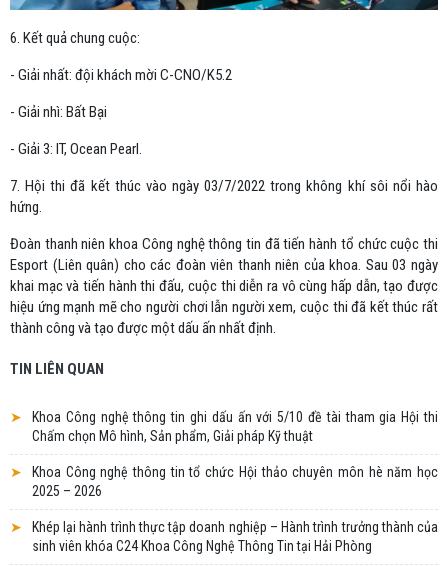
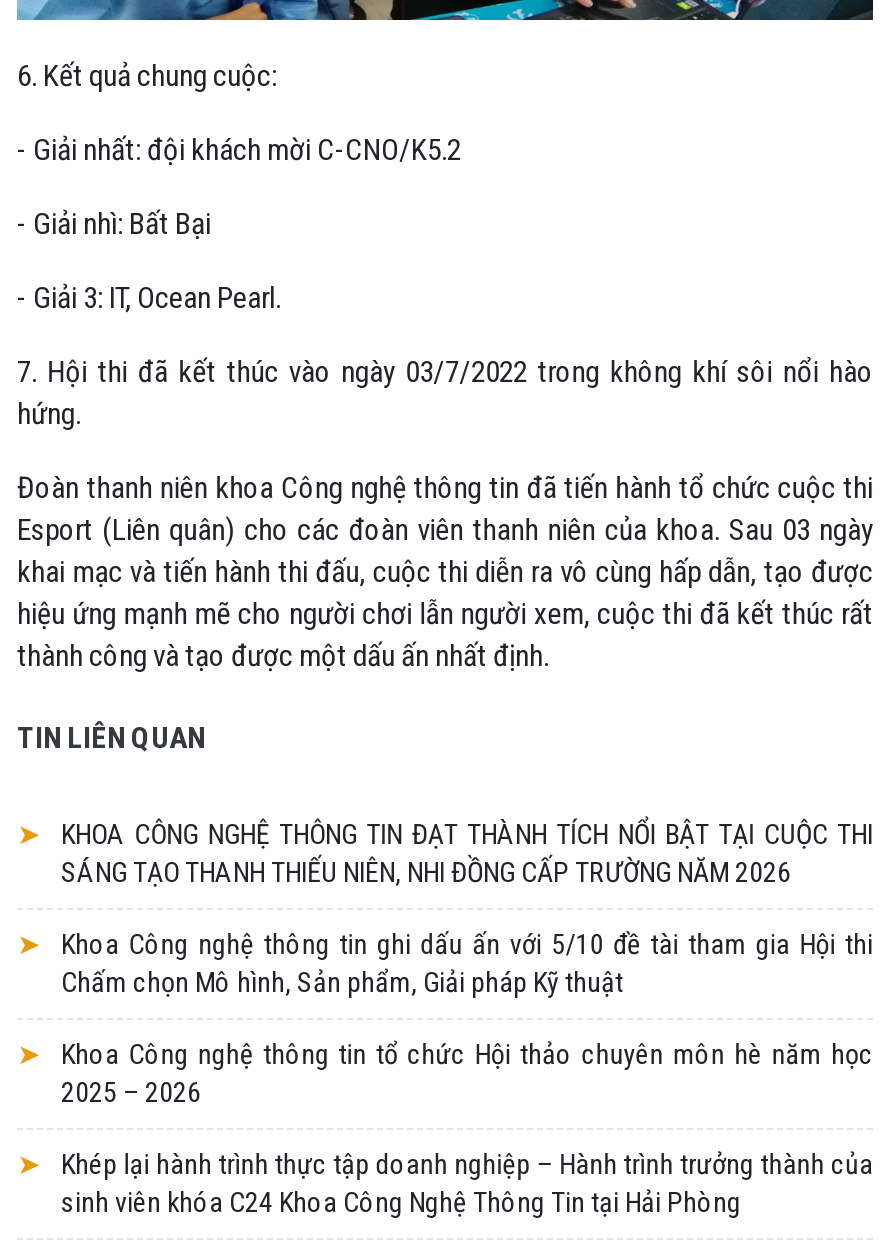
none -> [61,819,873,889] KHOA CÔNG NGHỆ THÔNG TIN ĐẠT THÀNH TÍCH NỔI BẬT TẠI CUỘC THI | SÁNG TẠO THANH THIẾU NIÊN, NHI ĐỒNG CẤP TRƯỜNG NĂM 2026

